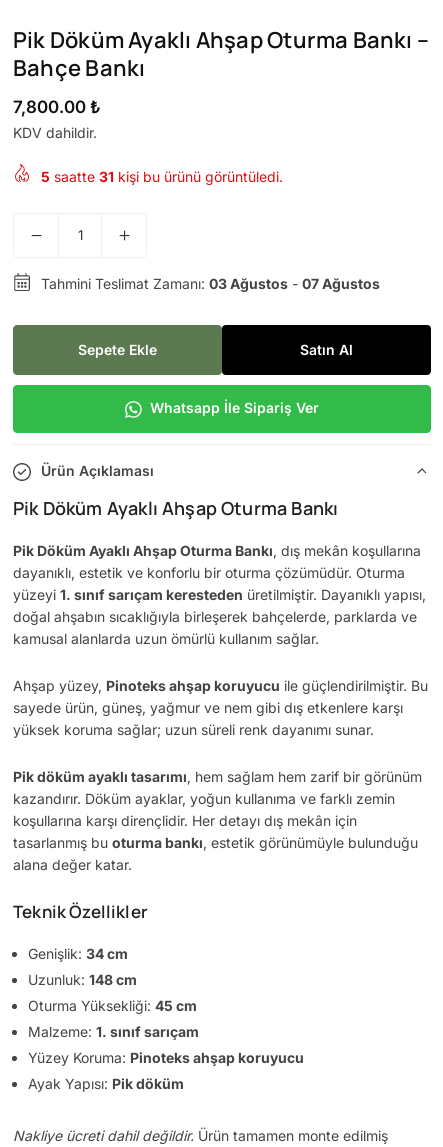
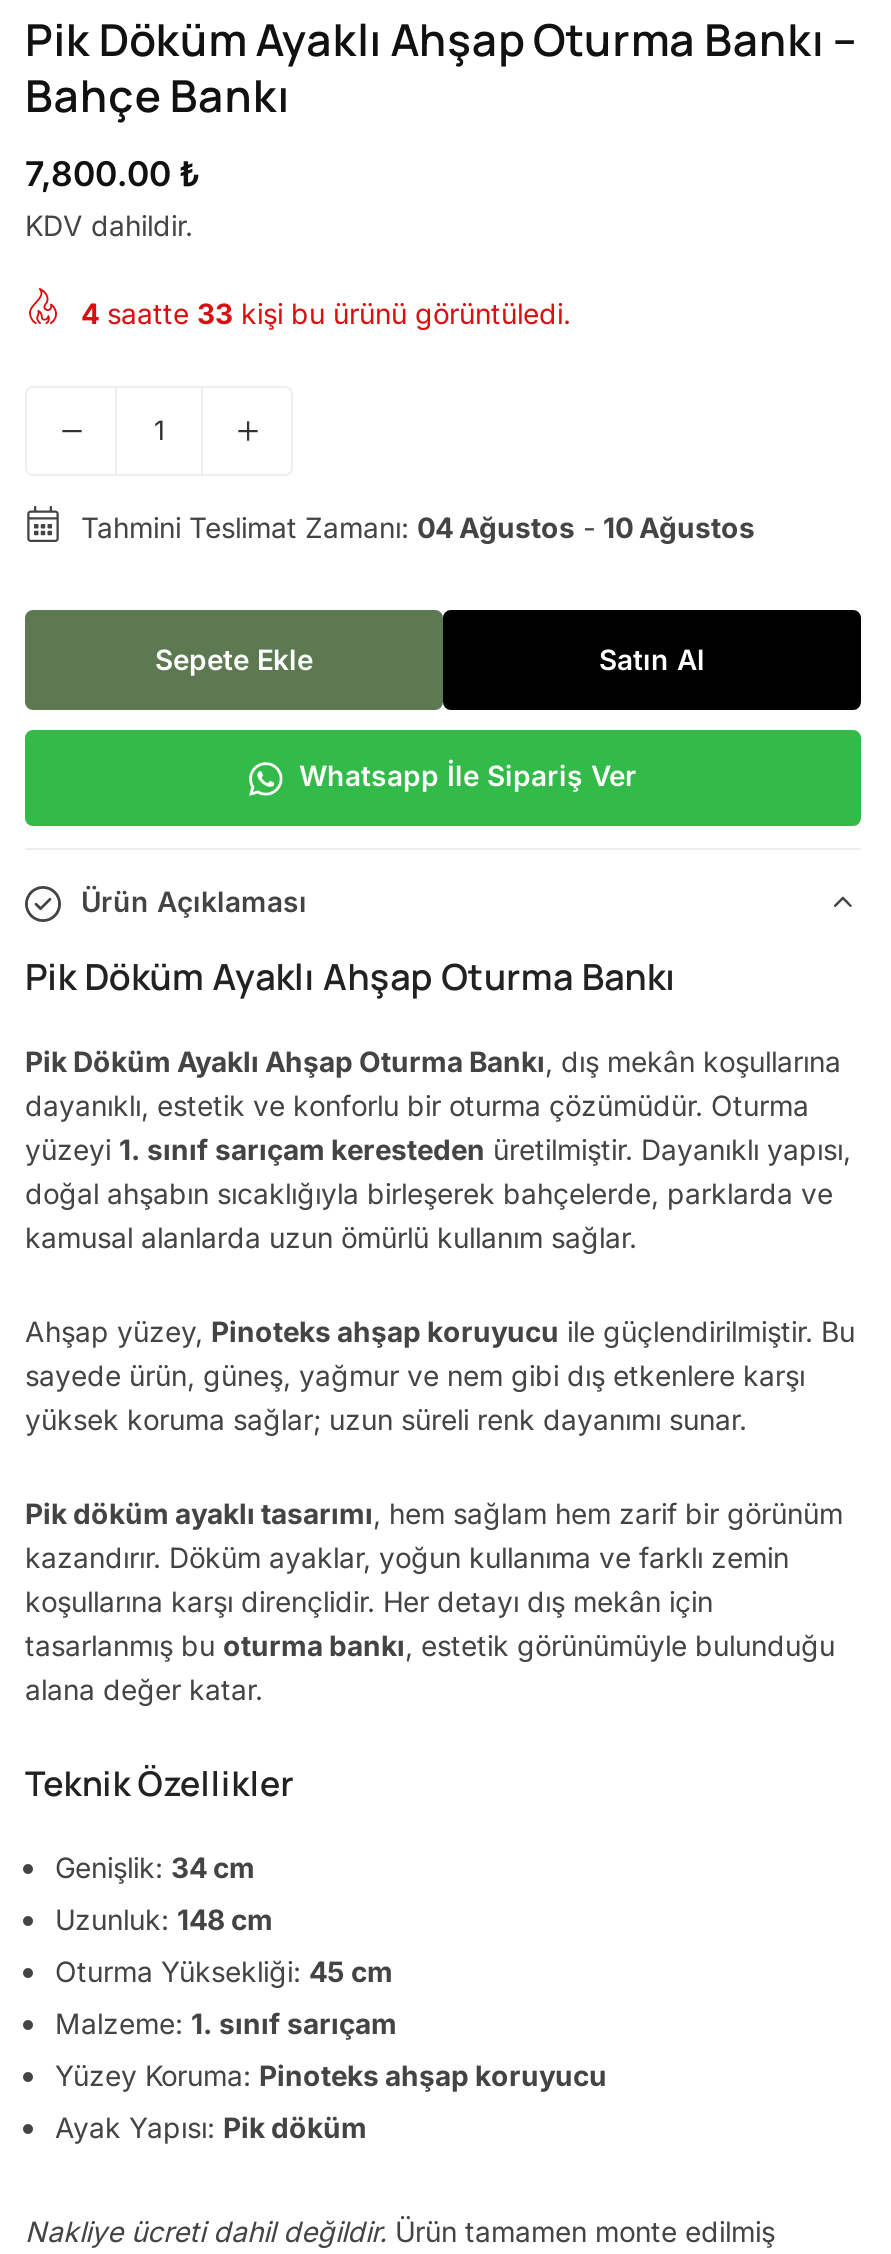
[41,168,283,185] 5 saatte 31 kişi bu ürünü görüntüledi. -> [81,296,571,330] 4 saatte 33 kişi bu ürünü görüntüledi.
[41,275,380,292] Tahmini Teslimat Zamanı: 03 Ağustos - 07 Ağustos -> [81,510,755,544] Tahmini Teslimat Zamanı: 04 Ağustos - 10 Ağustos

